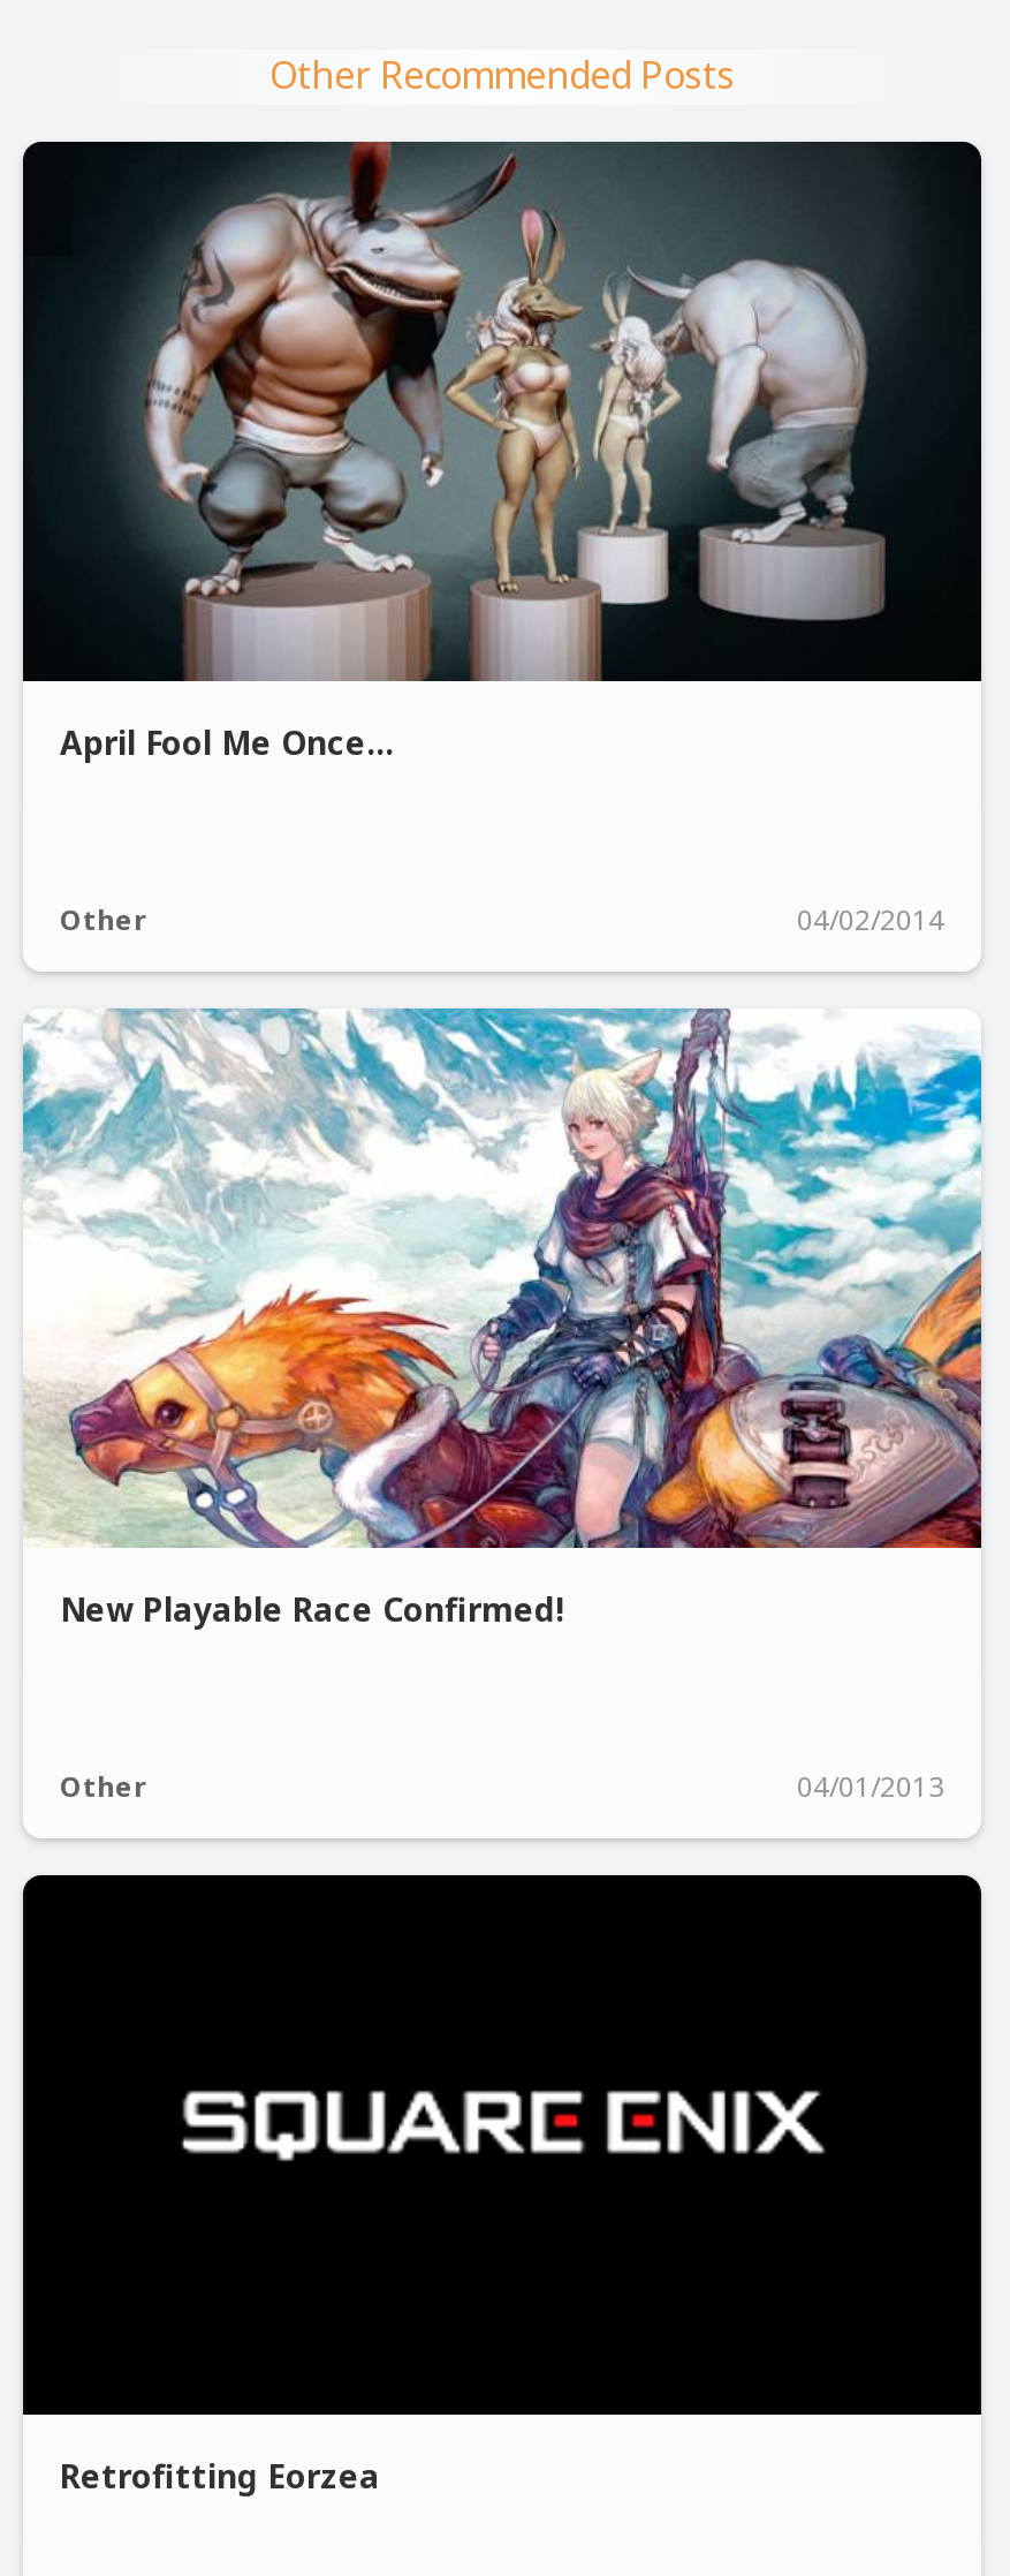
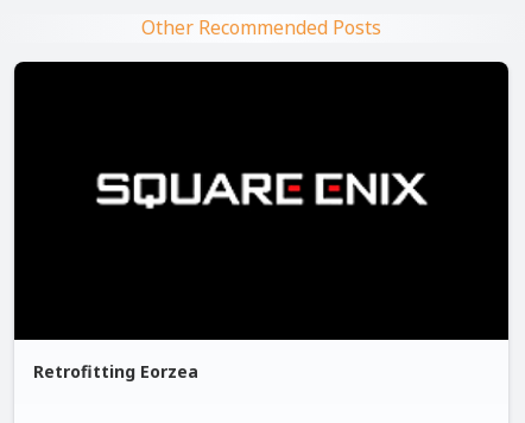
[60,139,924,764] [image] | April Fool Me Once... -> none
[60,900,944,939] Other | 04/02/2014 -> none
[21,1006,984,1631] [image] | New Playable Race Confirmed! -> none
[60,1767,944,1806] Other | 04/01/2013 -> none

